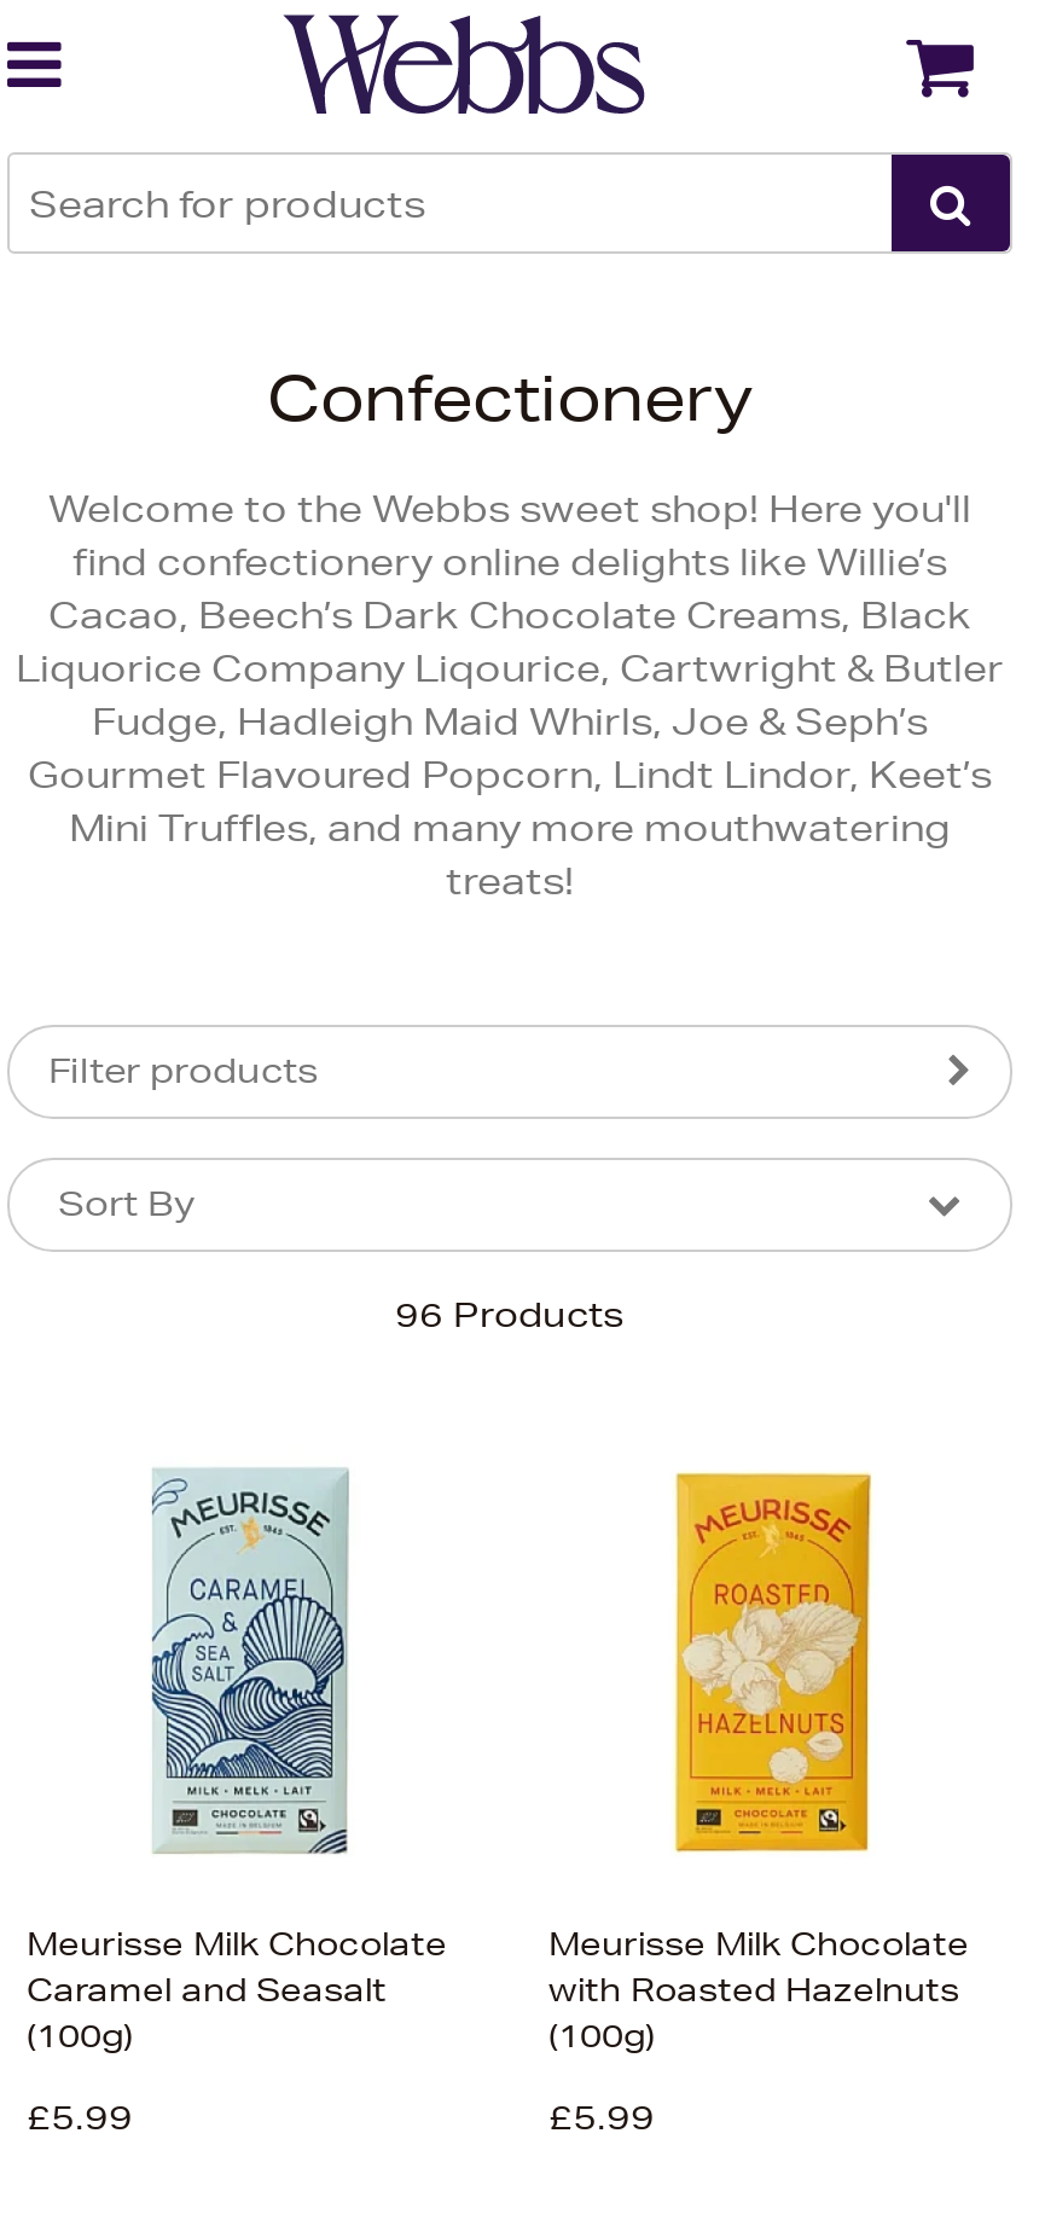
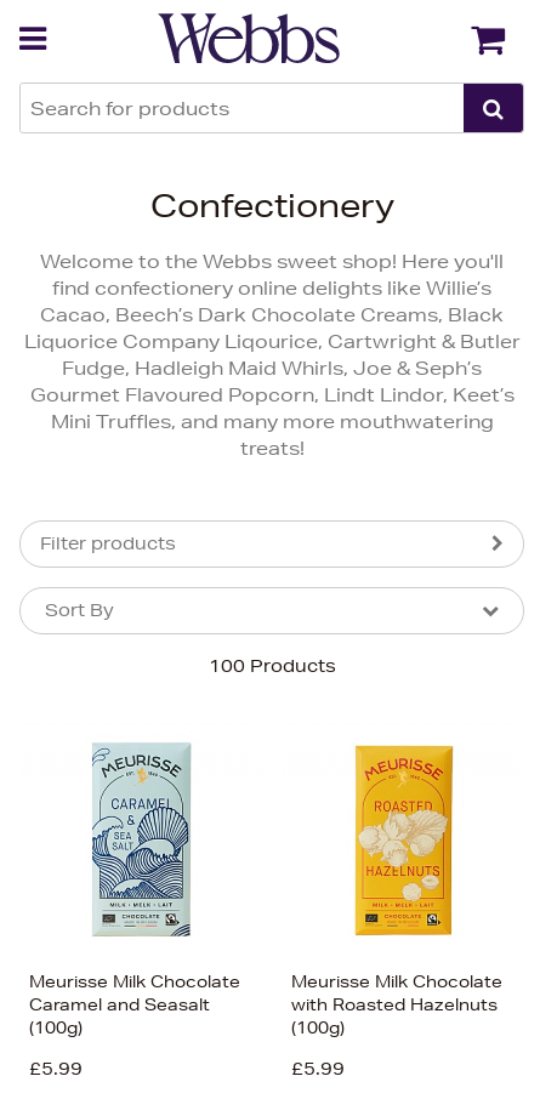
[395,1293,625,1337] 96 Products -> [208,655,336,677] 100 Products

